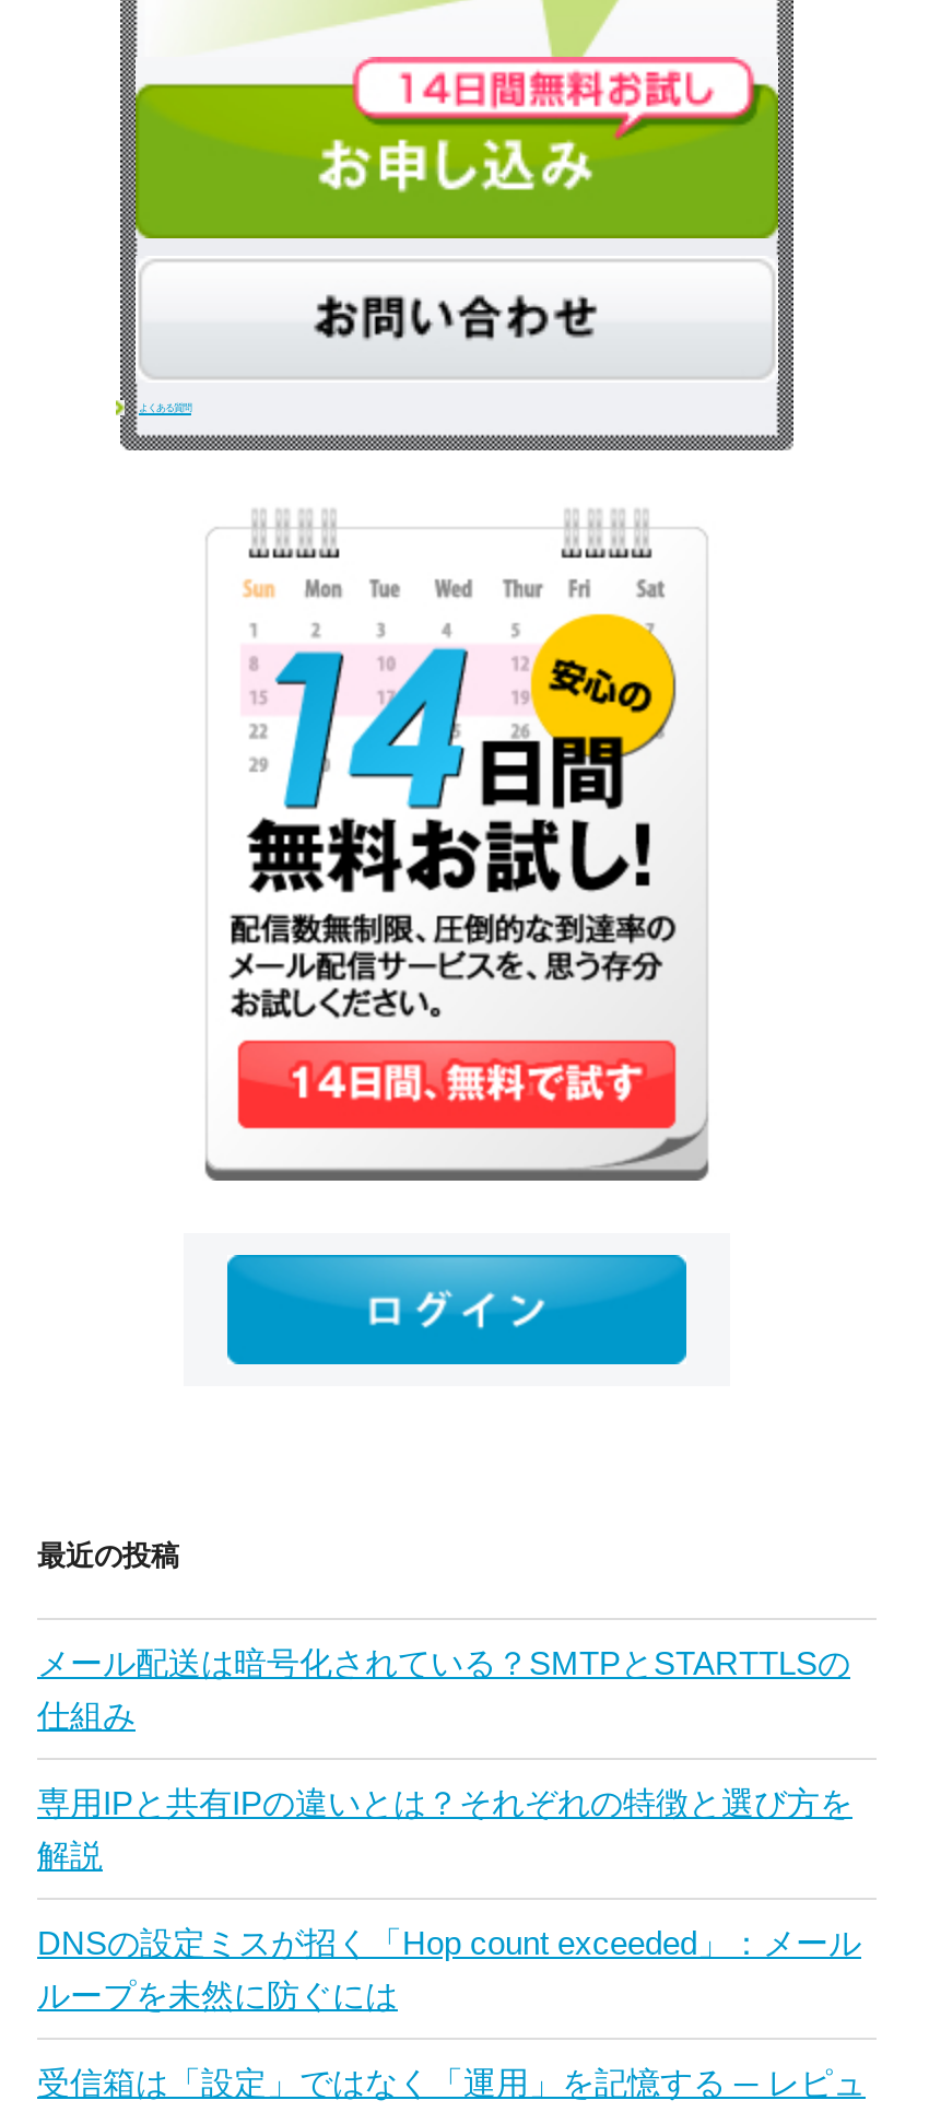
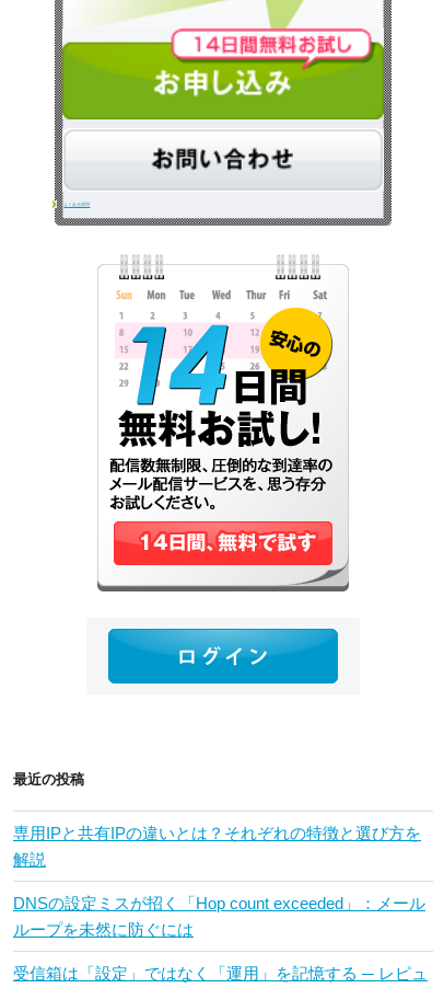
[37,1644,850,1734] メール配送は暗号化されている？SMTPとSTARTTLSの | 仕組み -> none

